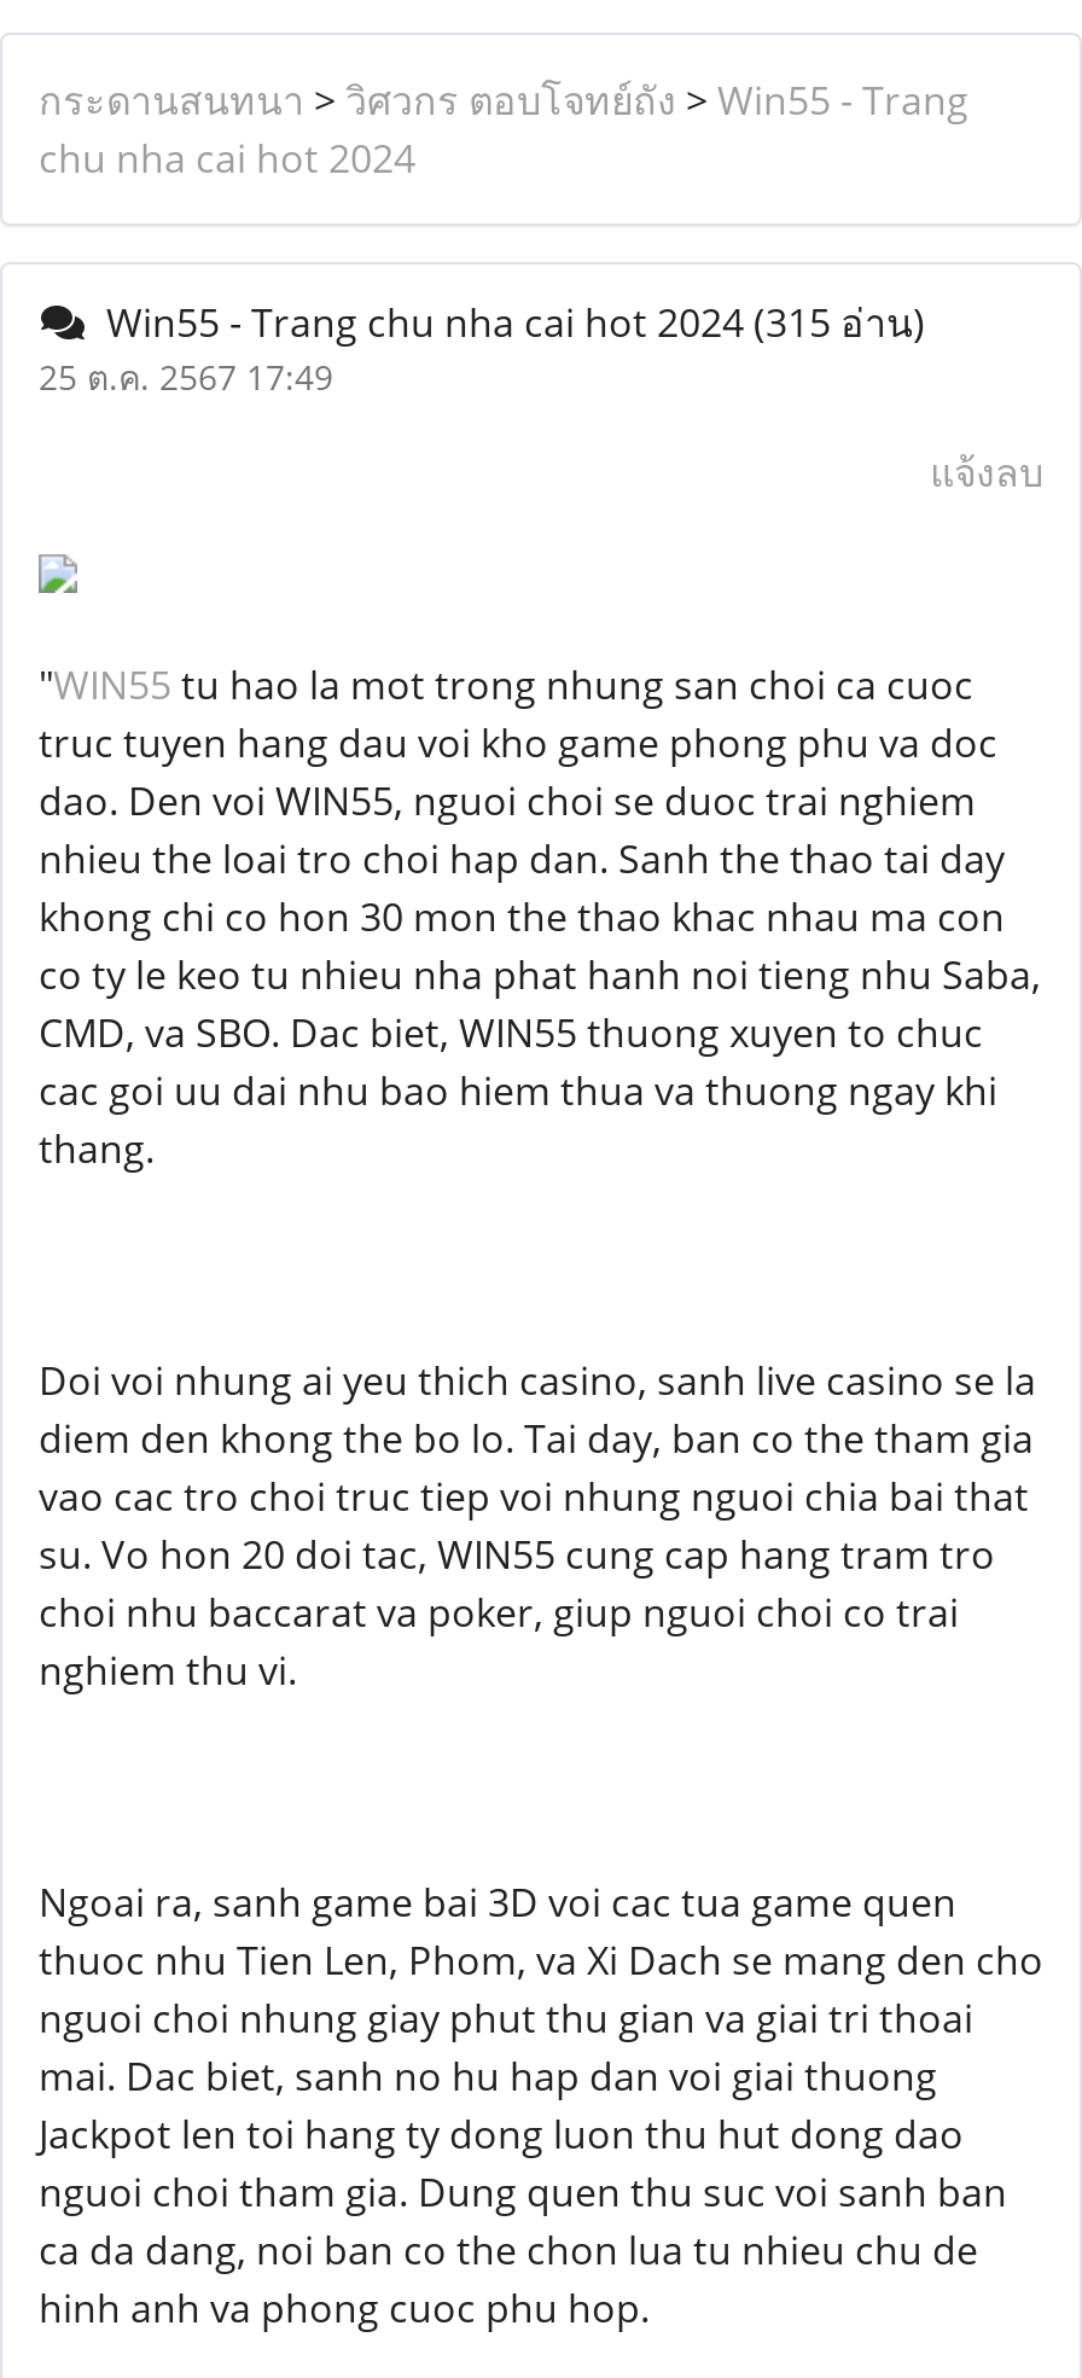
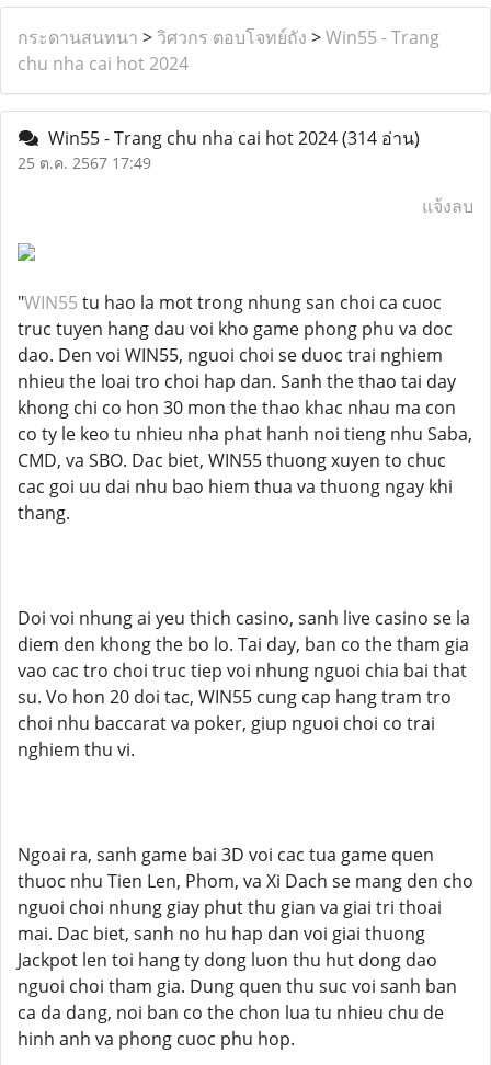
[87,296,925,349] Win55 - Trang chu nha cai hot 2024 (315 อ่าน) -> [39,126,420,150] Win55 - Trang chu nha cai hot 2024 (314 อ่าน)

